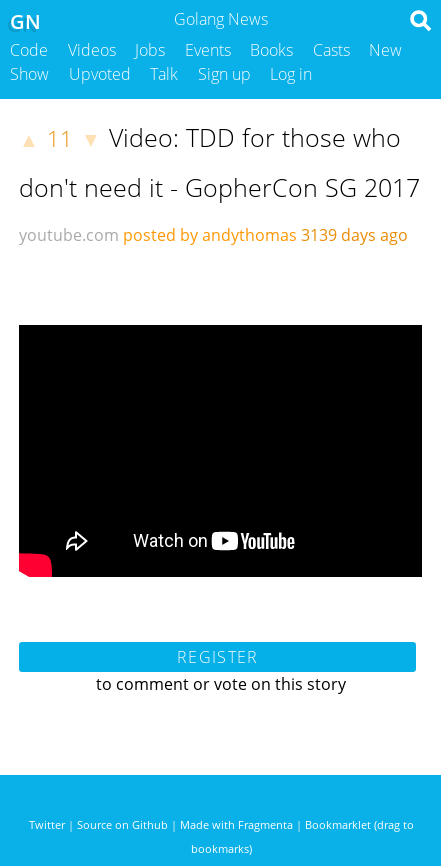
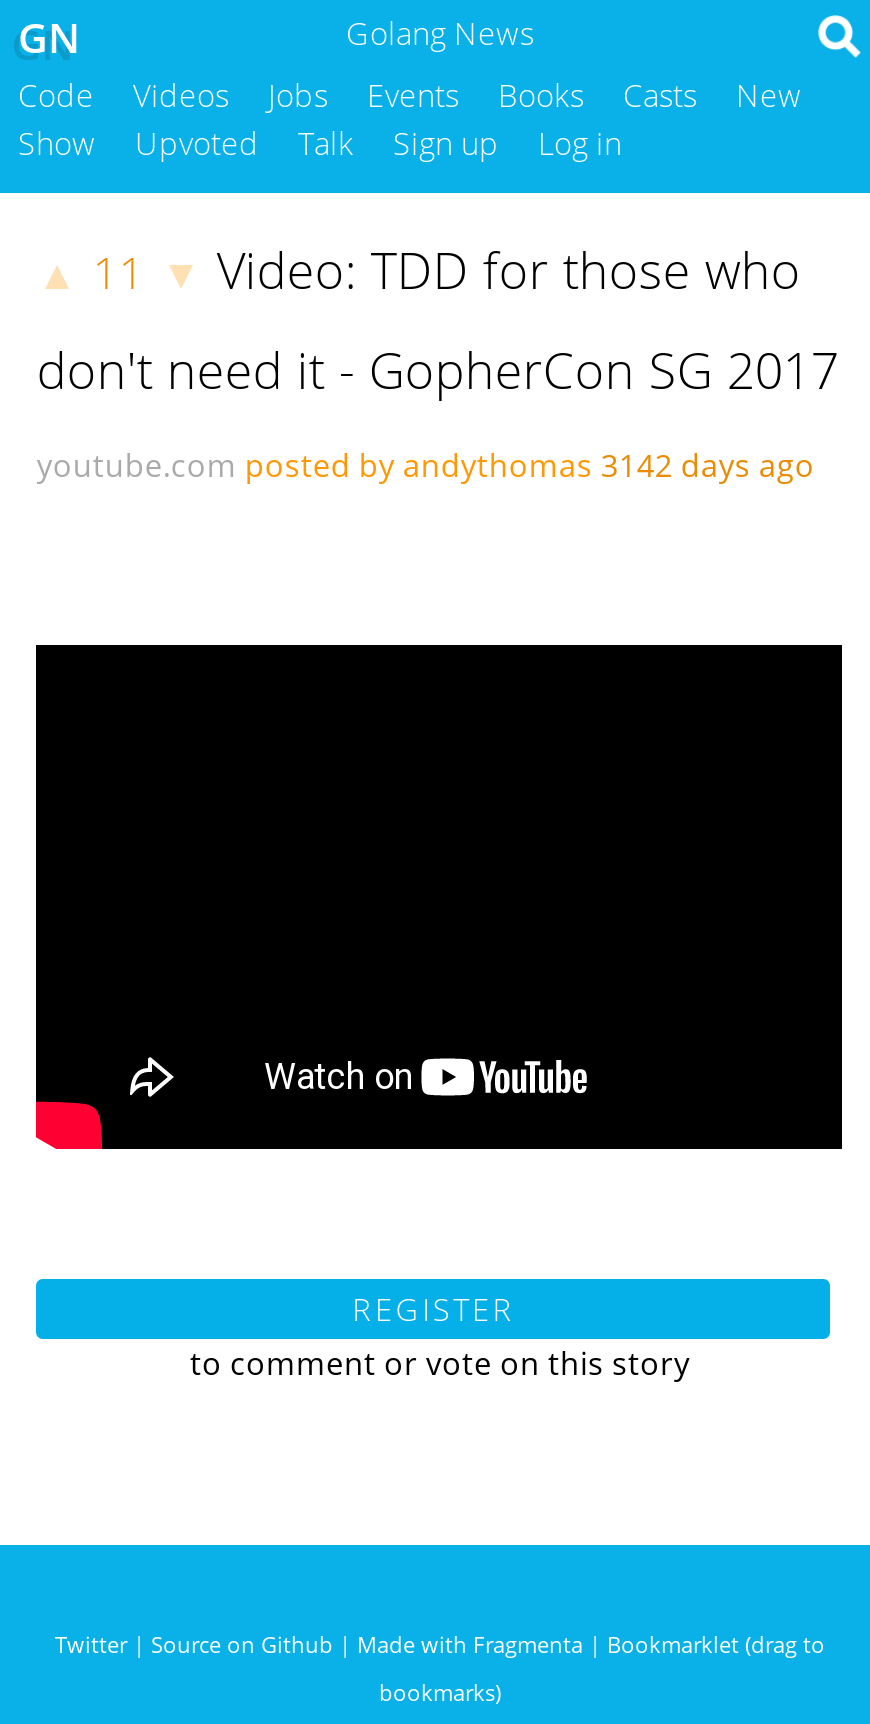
[19,224,416,246] youtube.com posted by andythomas 3139 days ago -> [37,444,831,488] youtube.com posted by andythomas 3142 days ago

